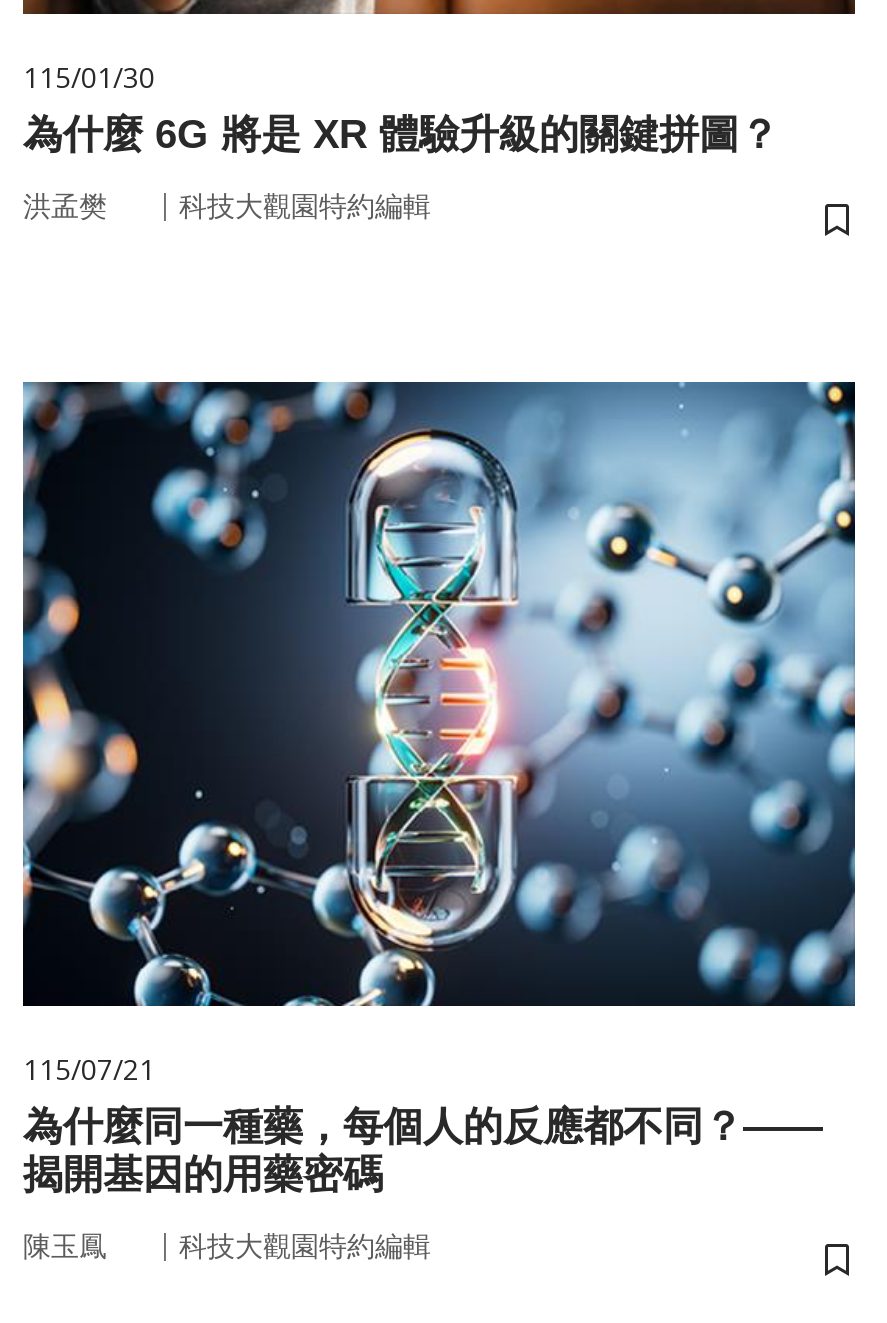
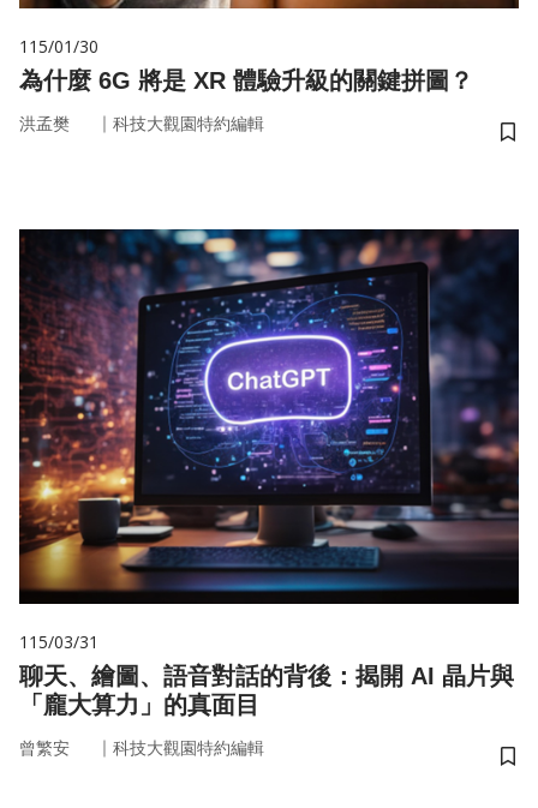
[21,380,857,1196] [image] | 115/07/21 | 為什麼同一種藥，每個人的反應都不同？—— | 揭開基因的用藥密碼 -> [18,228,520,718] [image] | 115/03/31 | 聊天、繪圖、語音對話的背後：揭開 AI 晶片與 | 「龐大算力」的真面目
[23,1230,107,1262] 陳玉鳳 -> [19,738,70,758] 曾繁安

